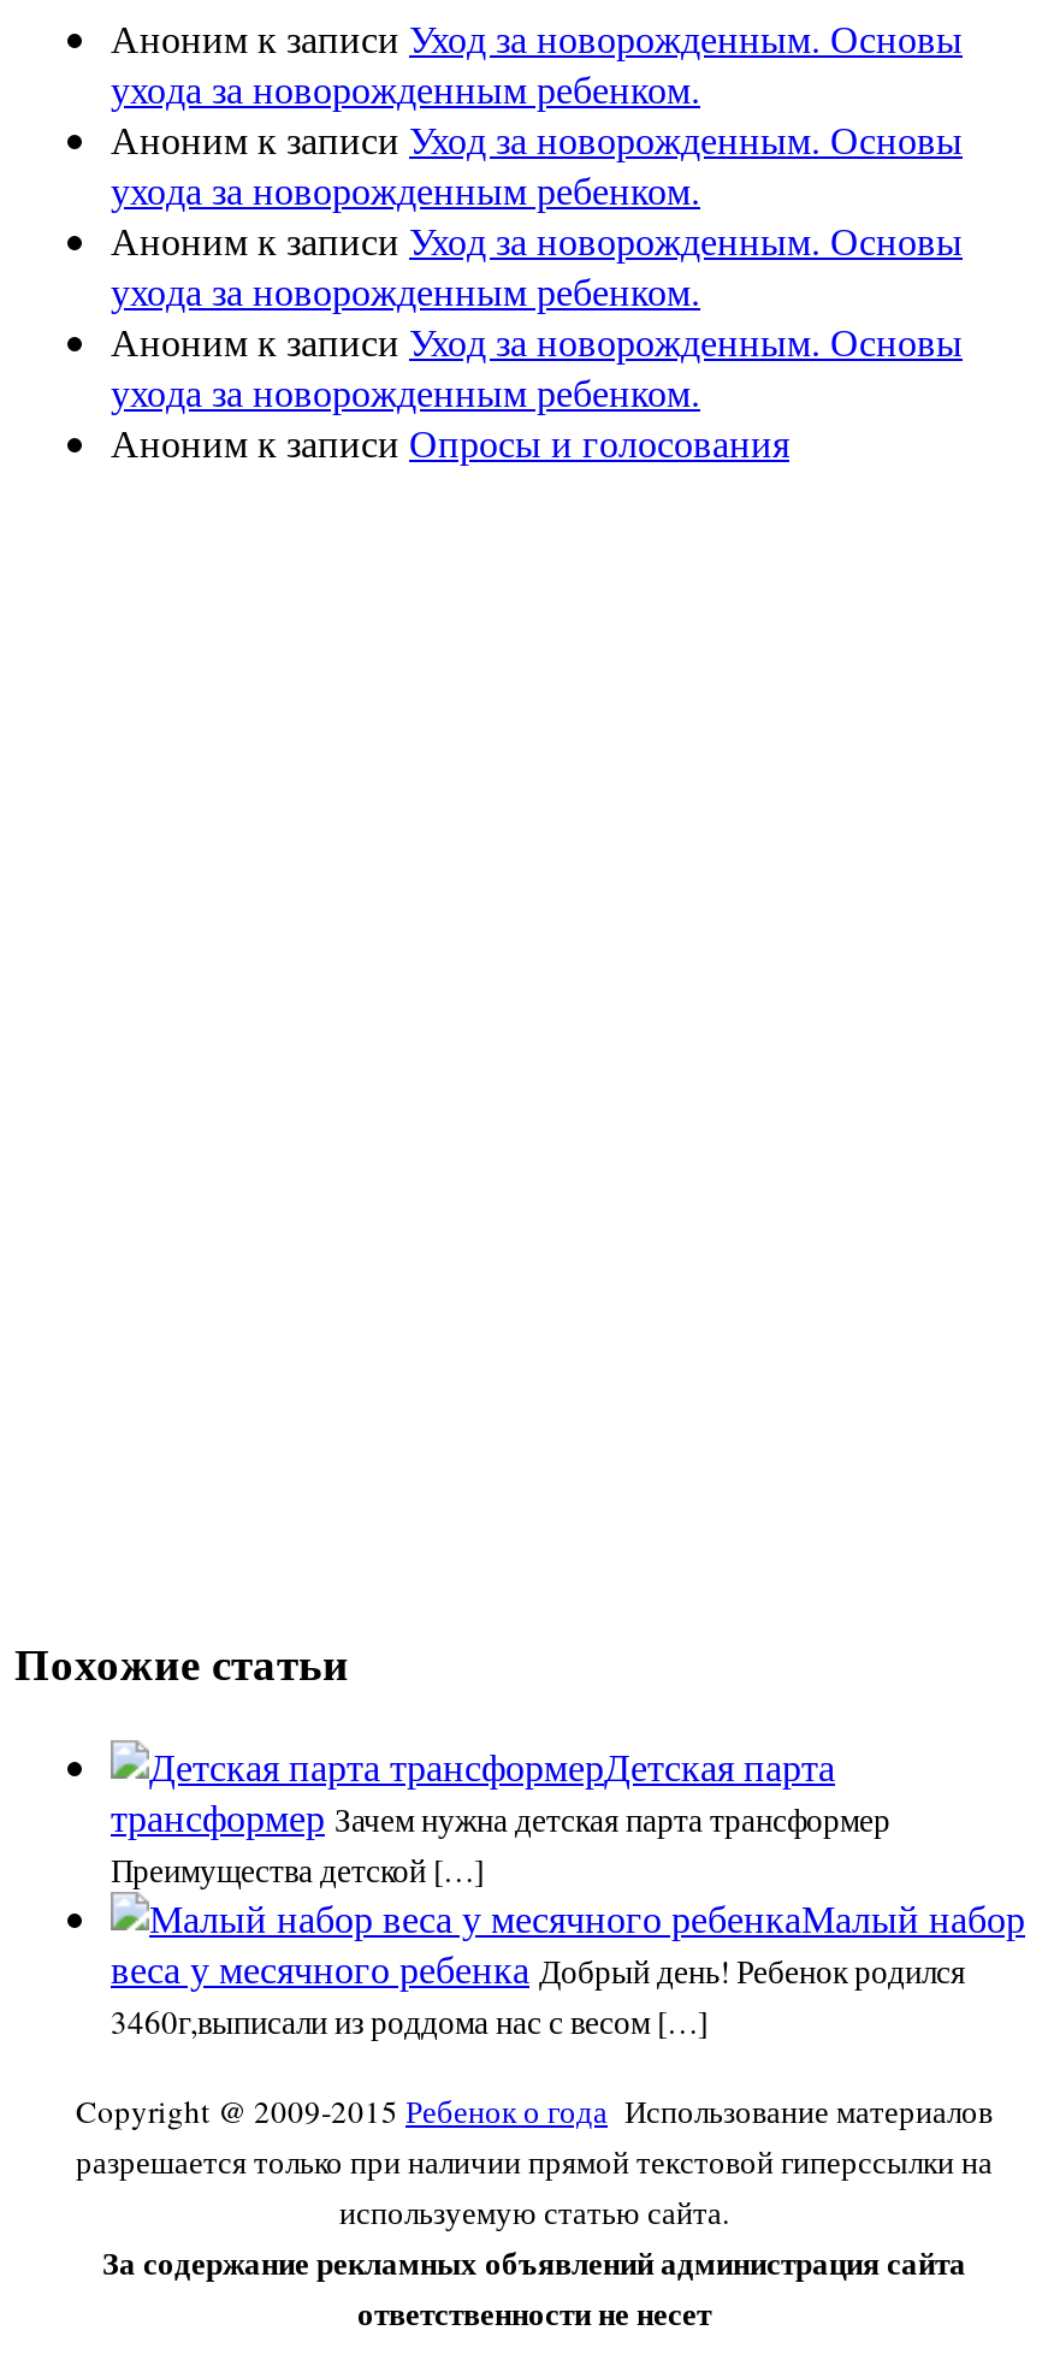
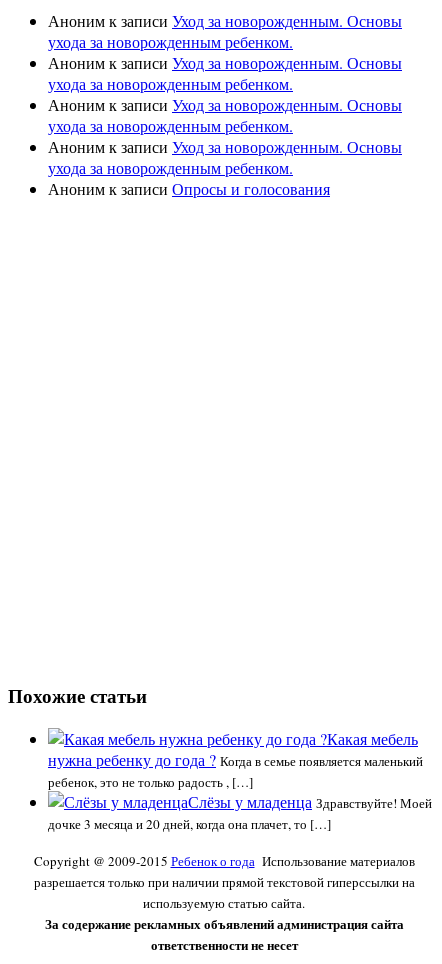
[111,1740,1025,2043] Детская парта | трансформер Зачем нужна детская парта трансформер | Преимущества детской […] | Малый набор | веса у месячного ребенка Добрый день! Ребенок родился | 3460г,выписали из роддома нас с весом […] -> [48,728,432,833] Какая мебель | нужна ребенку до года ? Когда в семье появляется маленький | ребенок, это не только радость , […] | Слёзы у младенца Здравствуйте! Моей | дочке 3 месяца и 20 дней, когда она плачет, то […]

